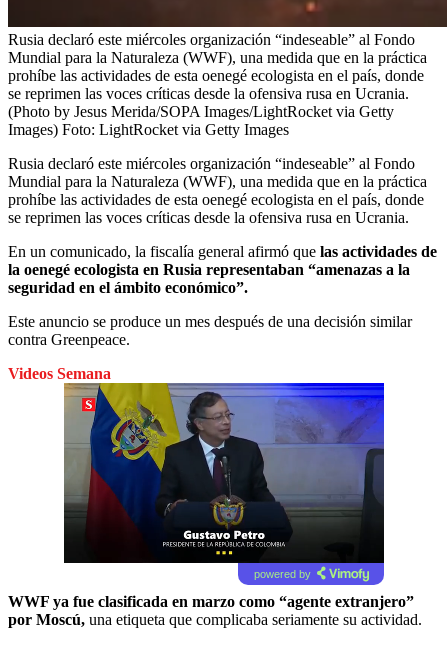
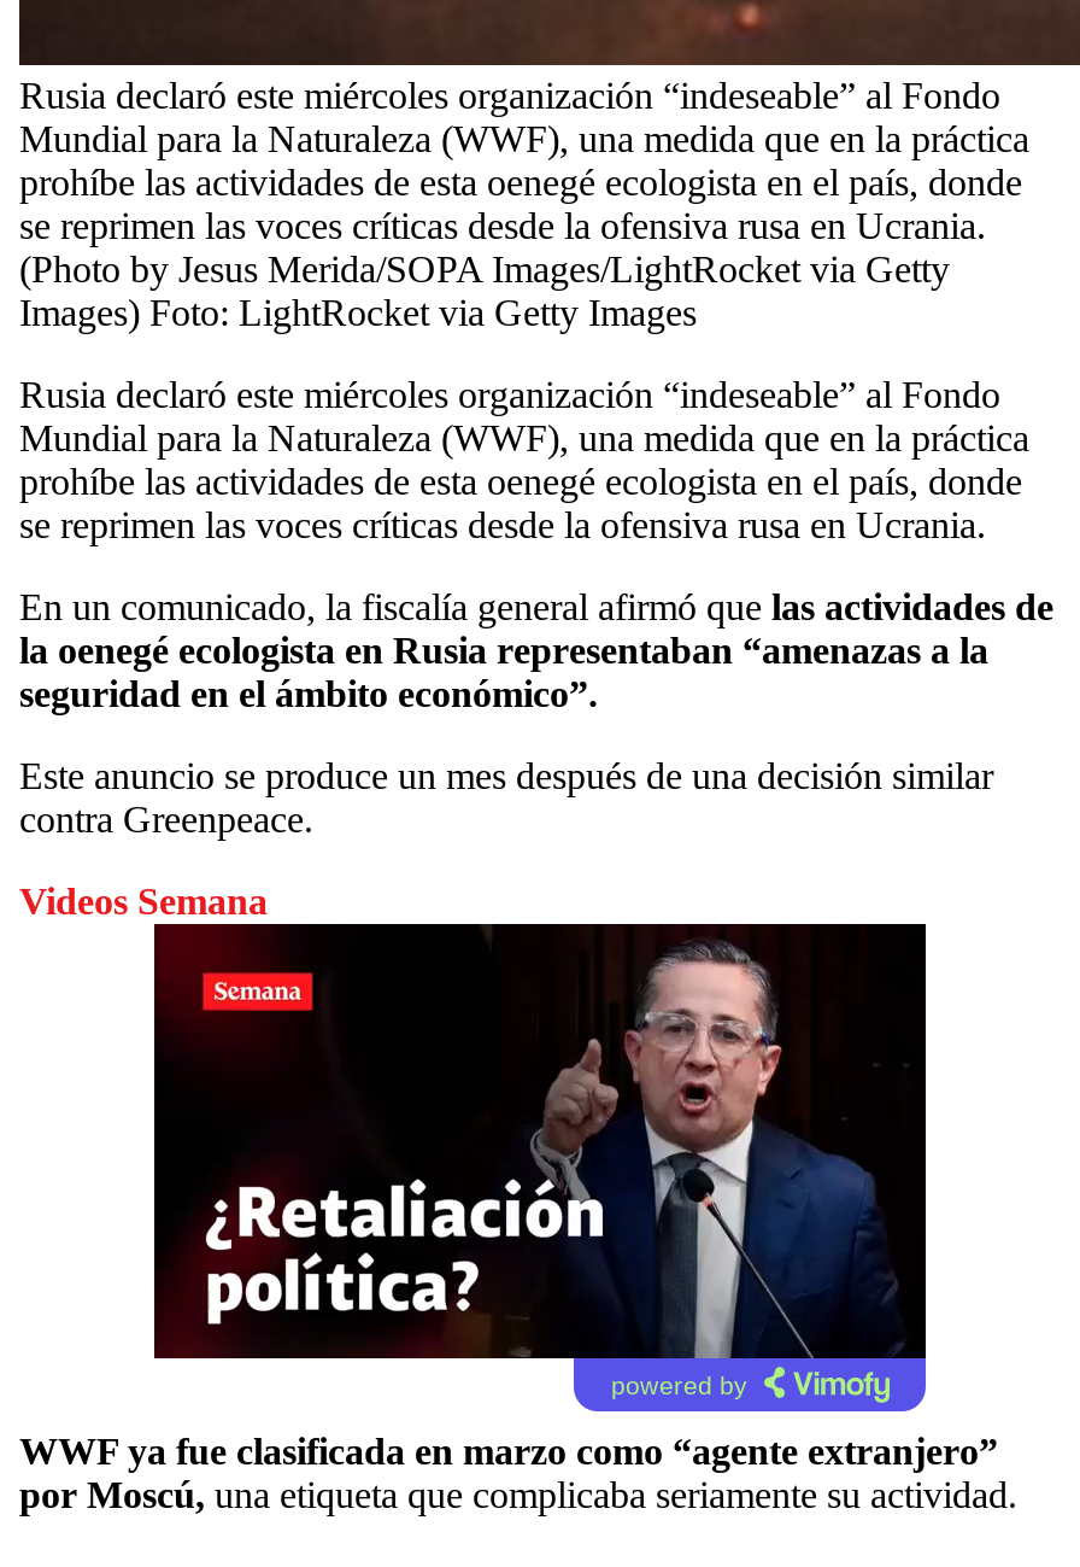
[63,382,385,564] [image] -> [152,922,928,1358] [image]

